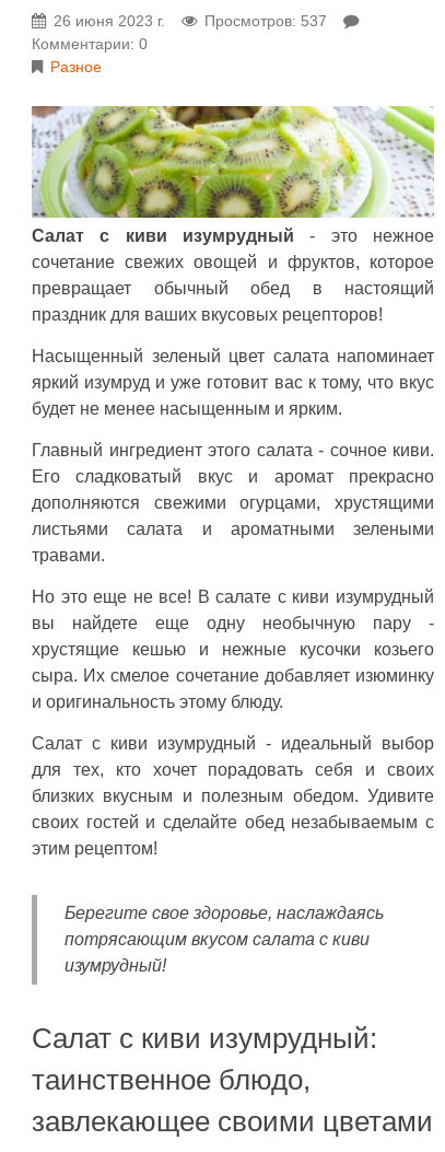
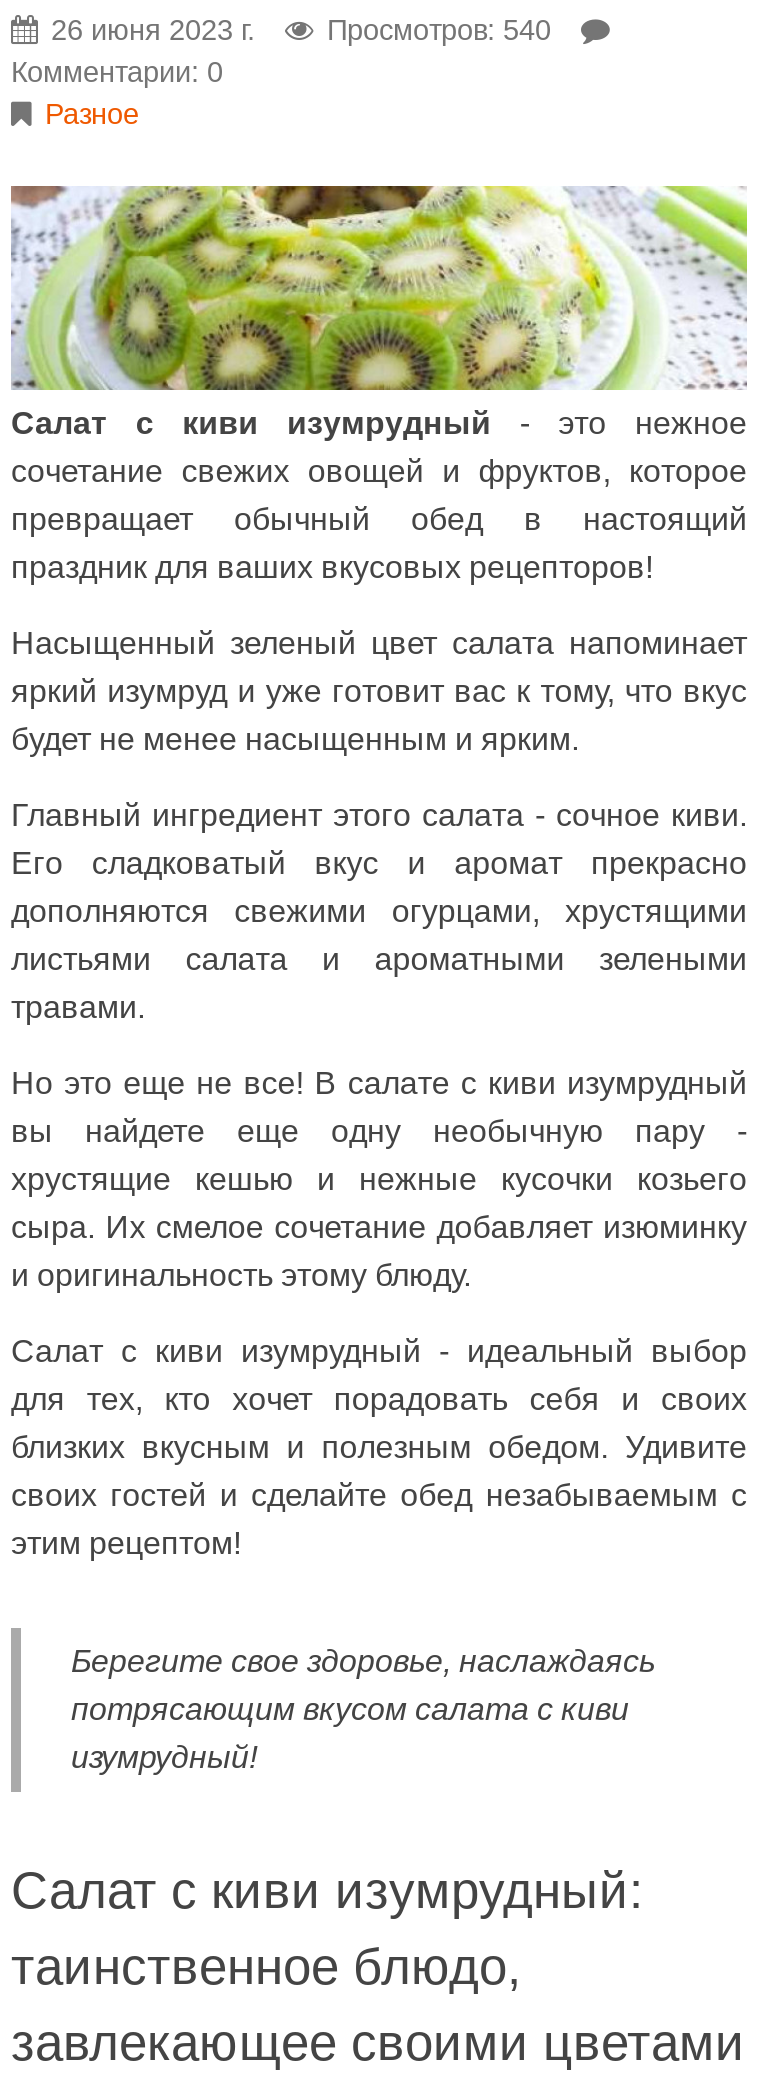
[204,12,327,30] Просмотров: 537 -> [327,14,551,46] Просмотров: 540

